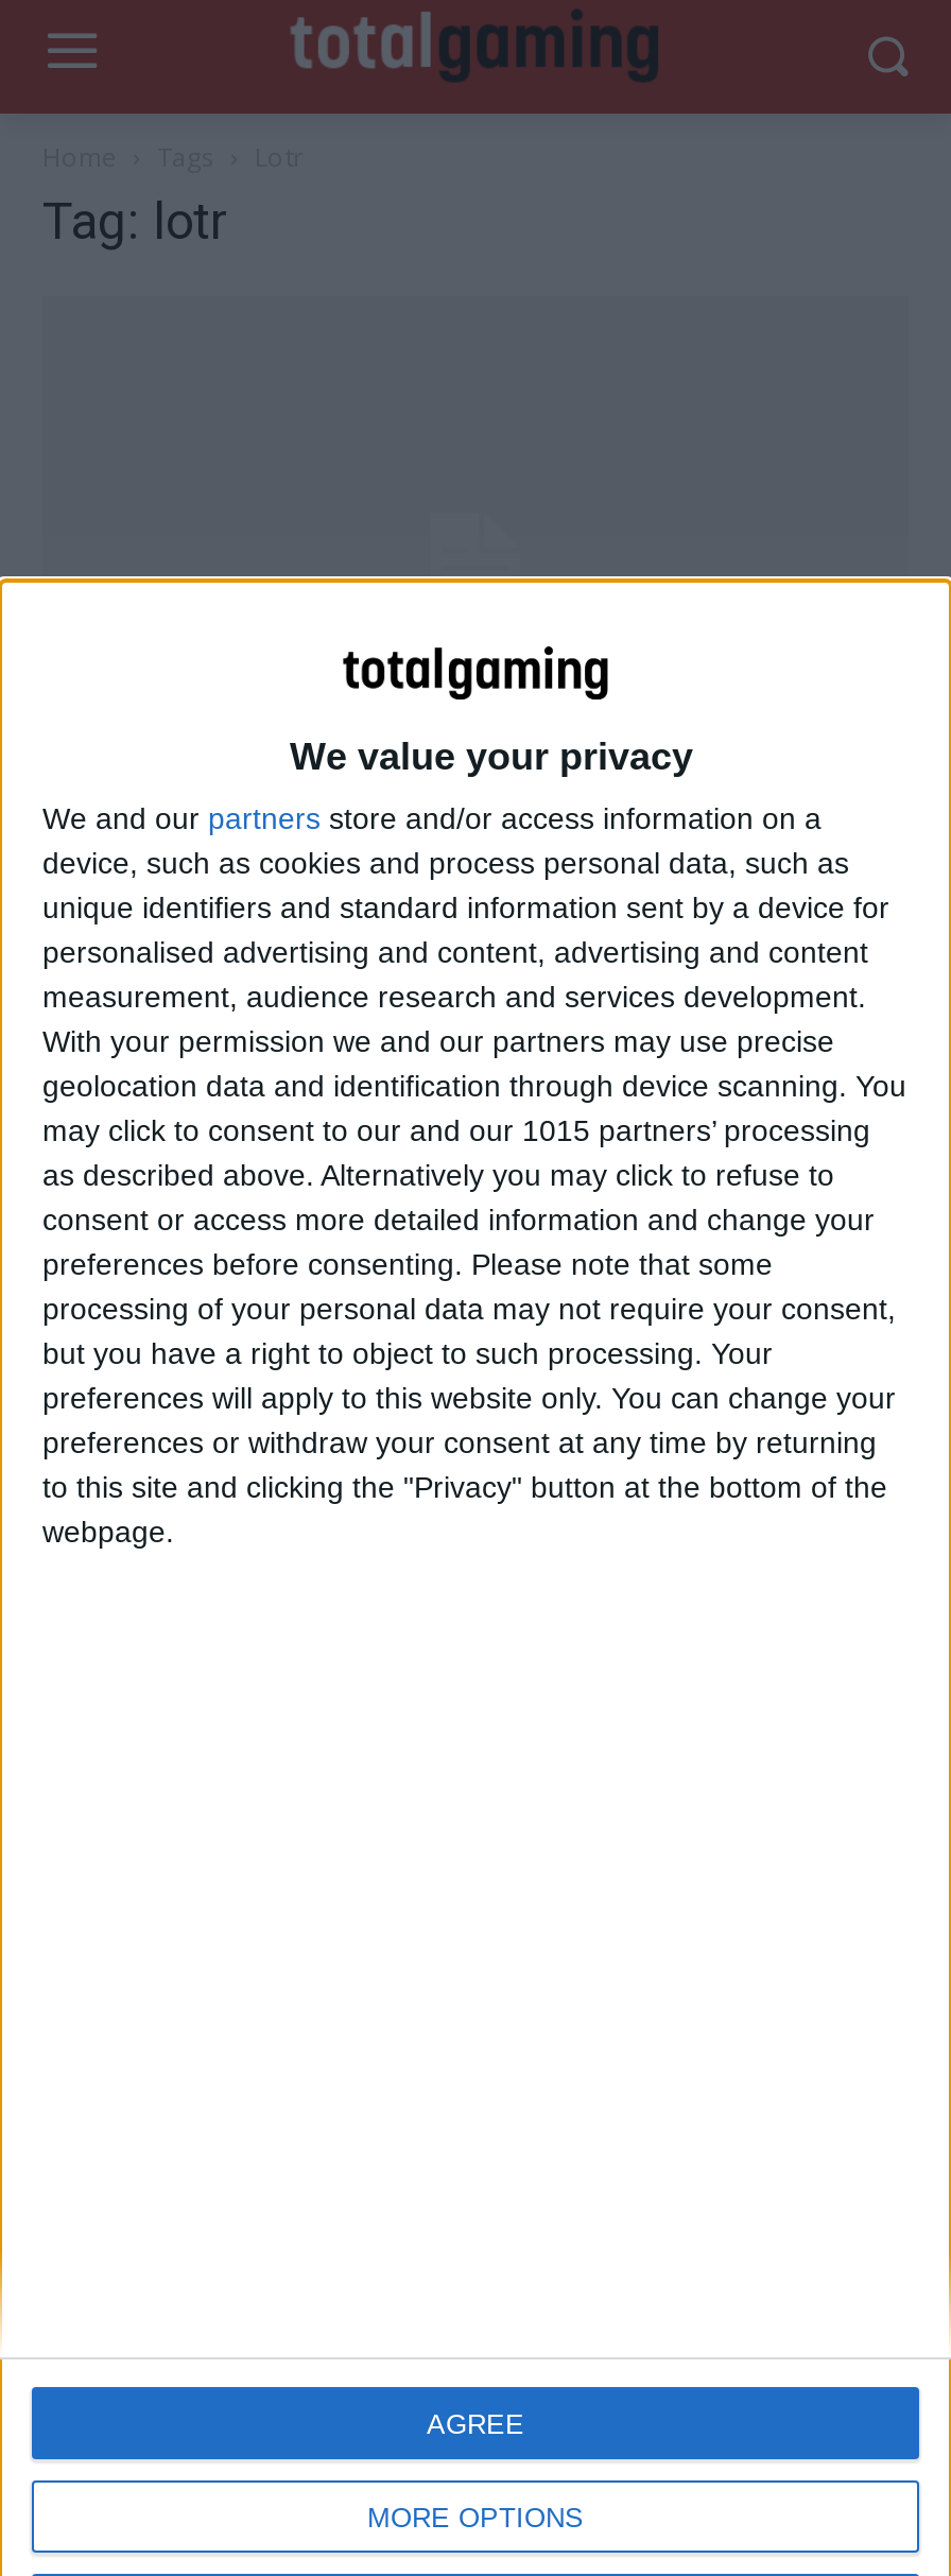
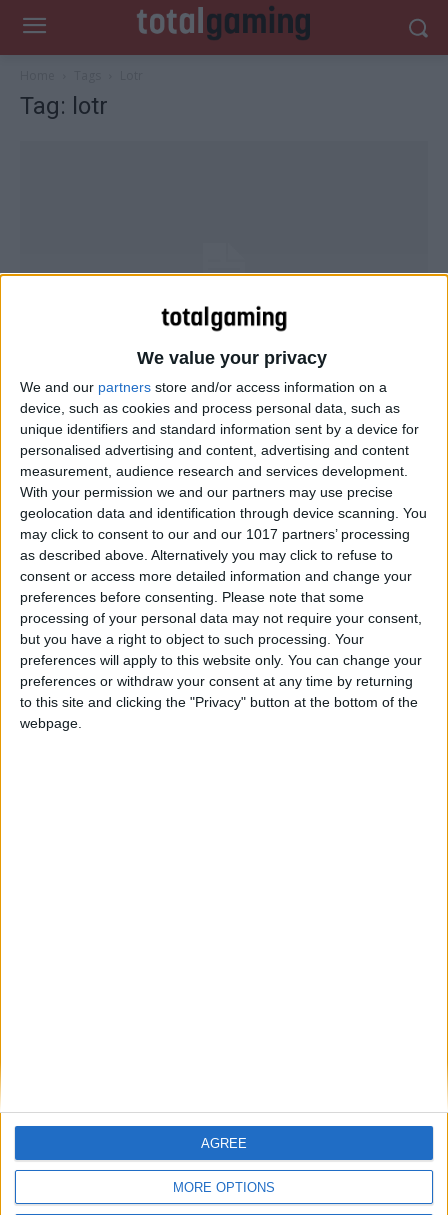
[42,1113,870,1147] may click to consent to our and our 1015 partners’ processing -> [20,526,410,542] may click to consent to our and our 1017 partners’ processing

